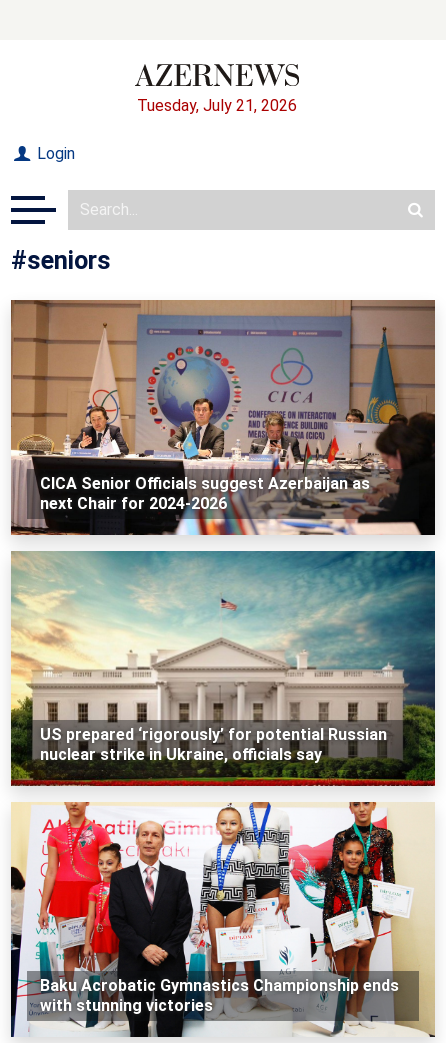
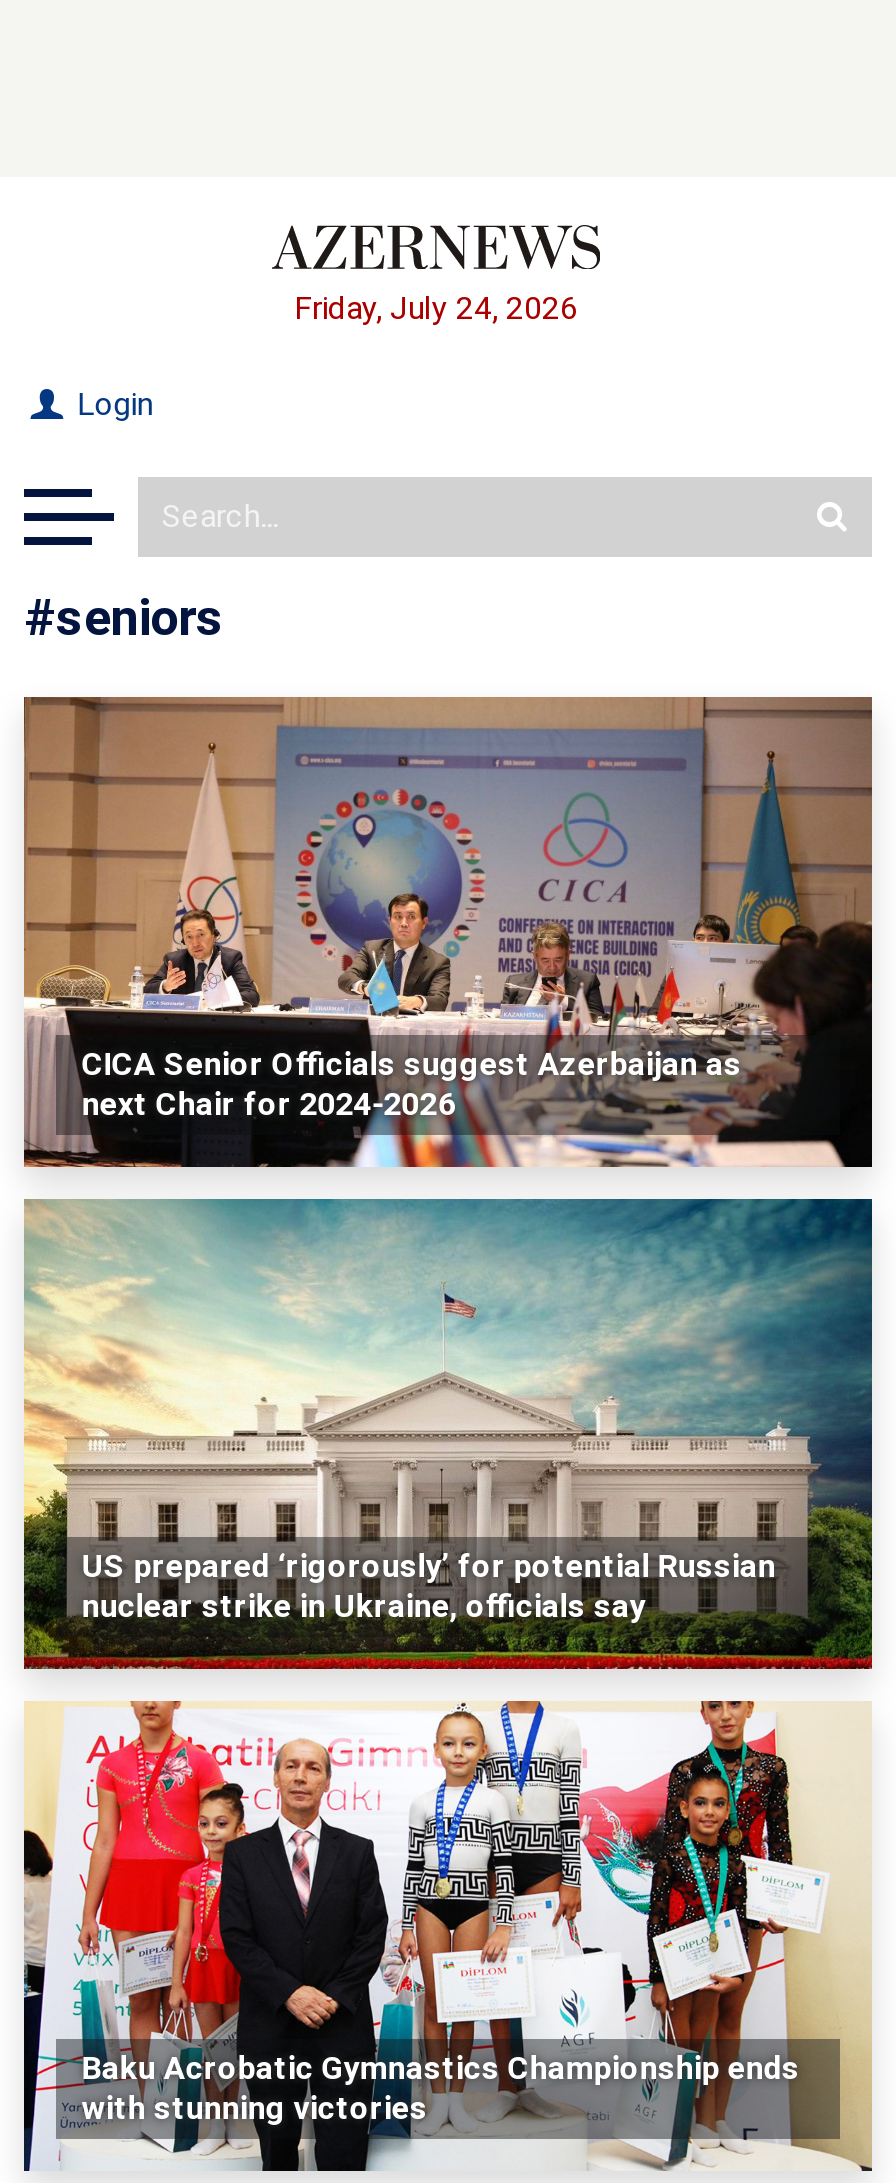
[137,96,297,115] Tuesday, July 21, 2026 -> [294,289,578,327] Friday, July 24, 2026

